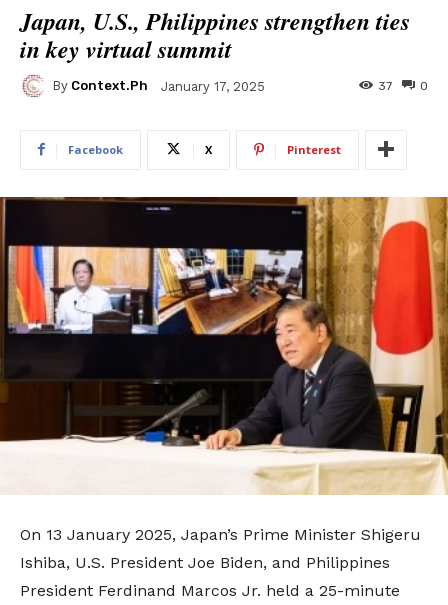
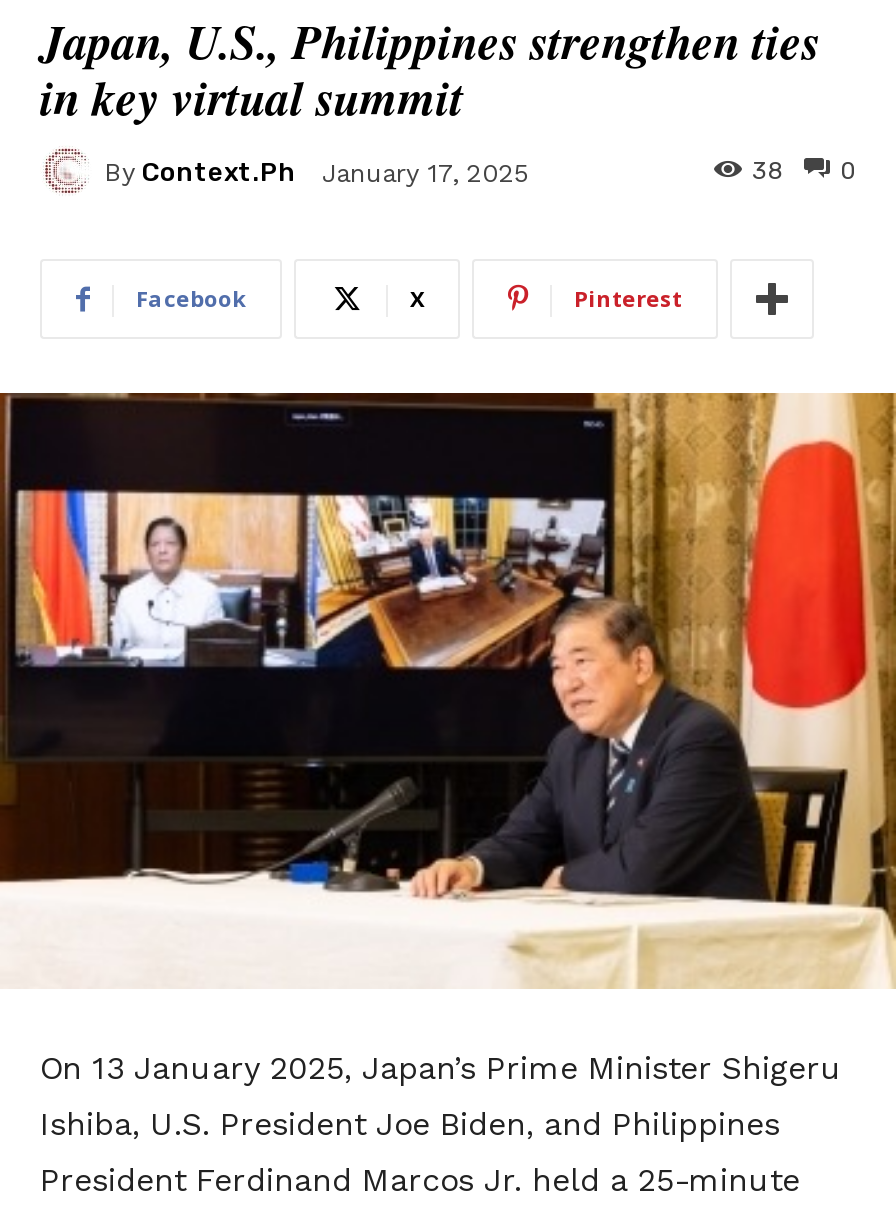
[378,79,428,93] 37 0 -> [752,157,856,185] 38 0

